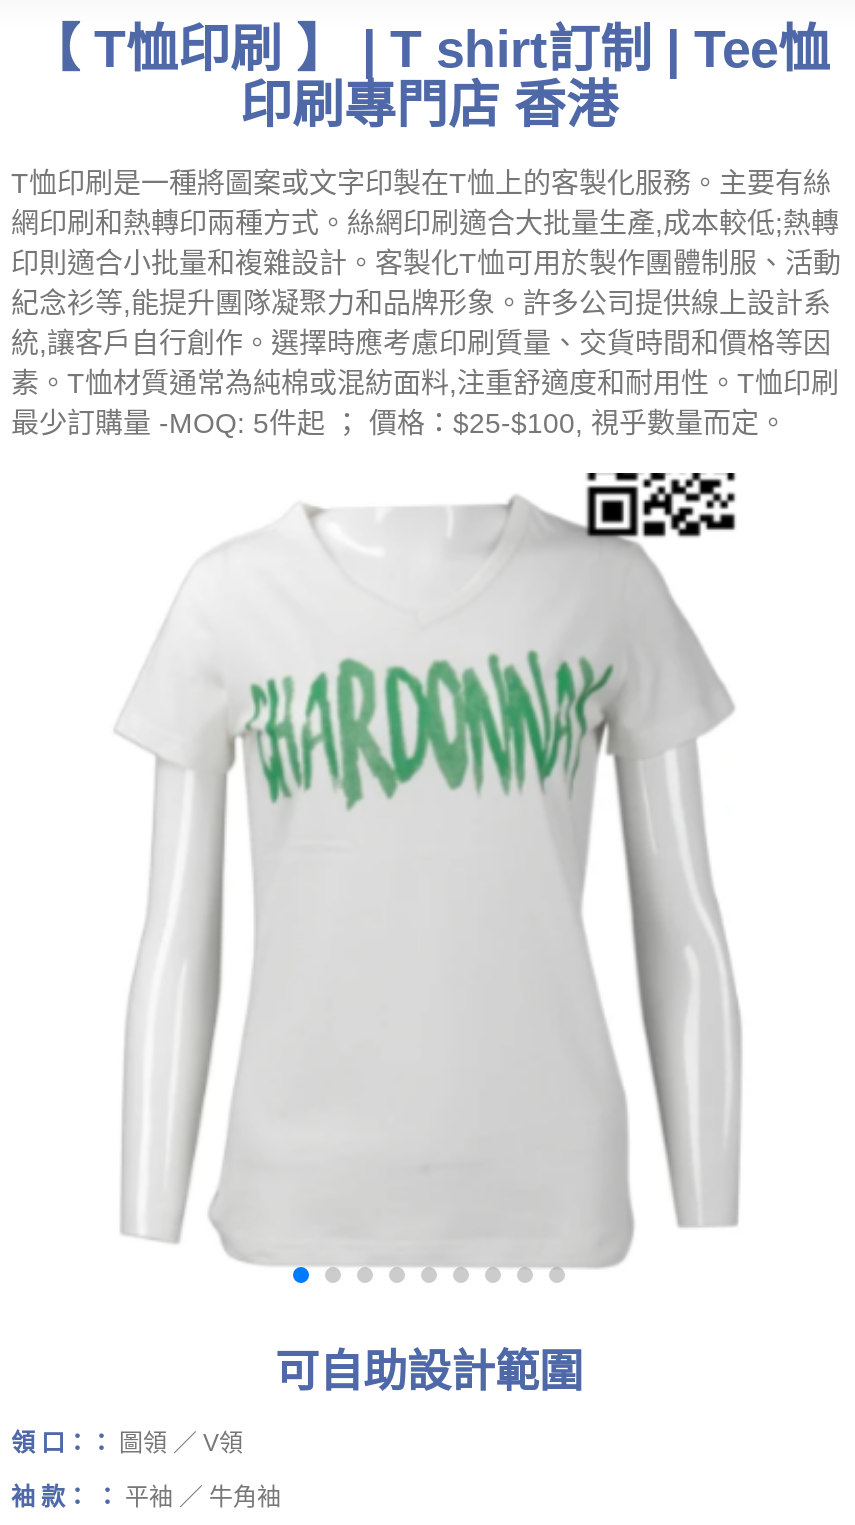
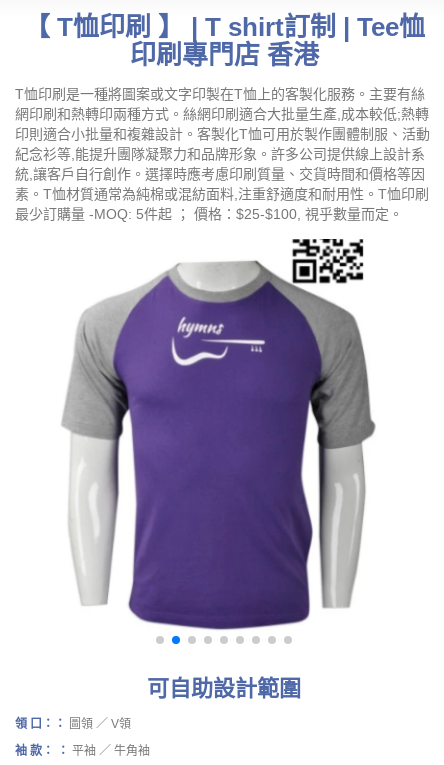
[105,471,743,1285] [image] -> [61,238,380,645] [image]

